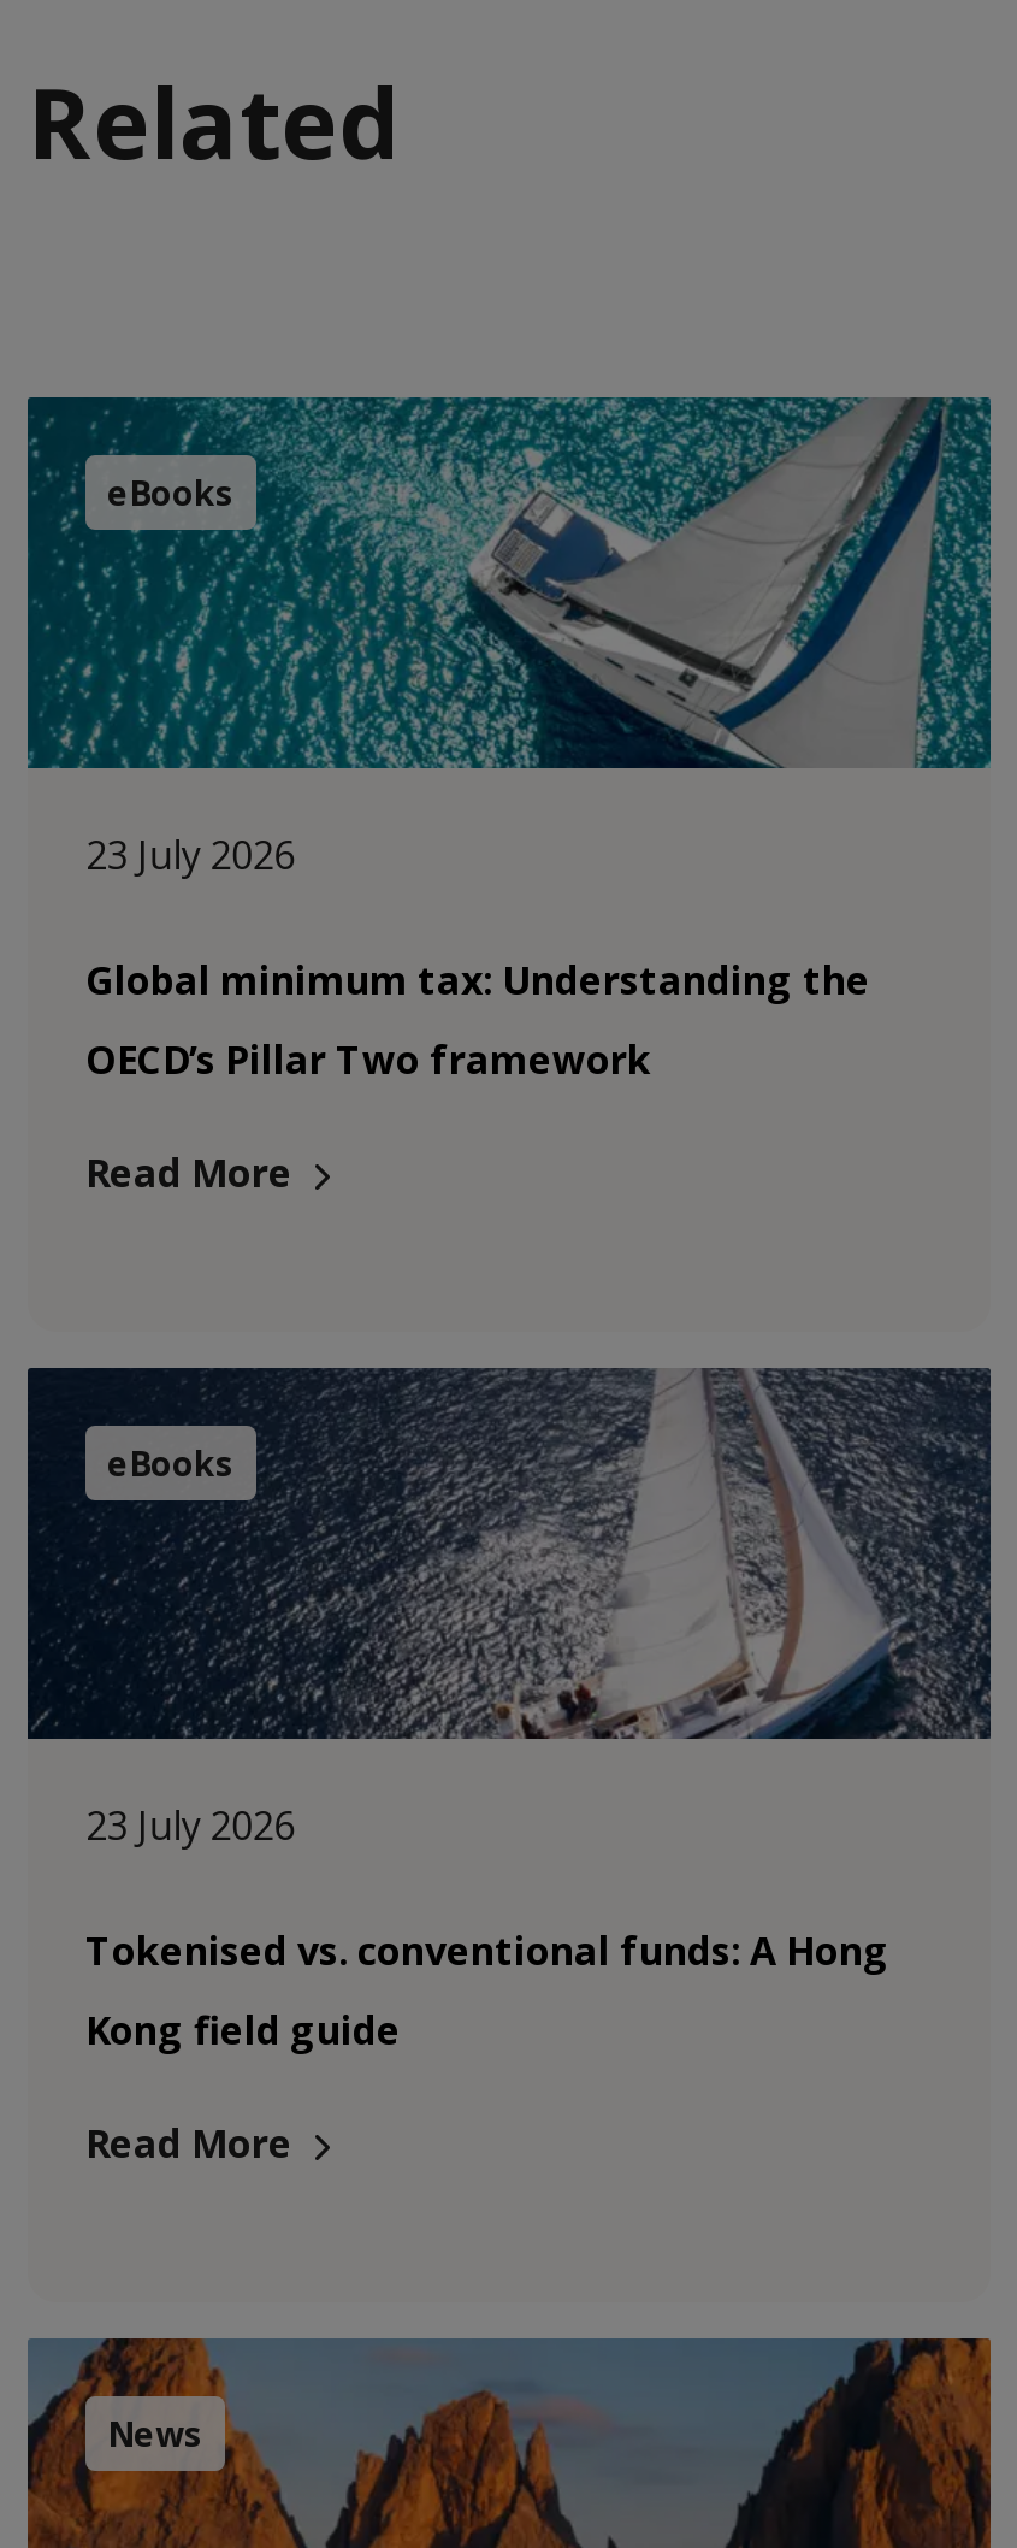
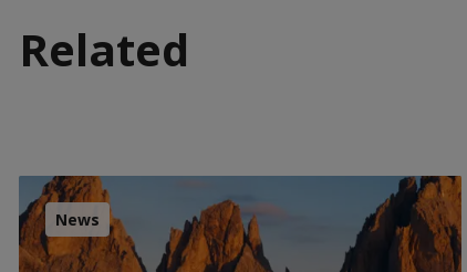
[25,395,993,771] [image] | eBooks -> none
[85,828,870,1199] 23 July 2026 | Global minimum tax: Understanding the | OECD’s Pillar Two framework | Read More -> none
[25,1366,993,1741] [image] | eBooks -> none
[85,1799,889,2170] 23 July 2026 | Tokenised vs. conventional funds: A Hong | Kong field guide | Read More -> none

